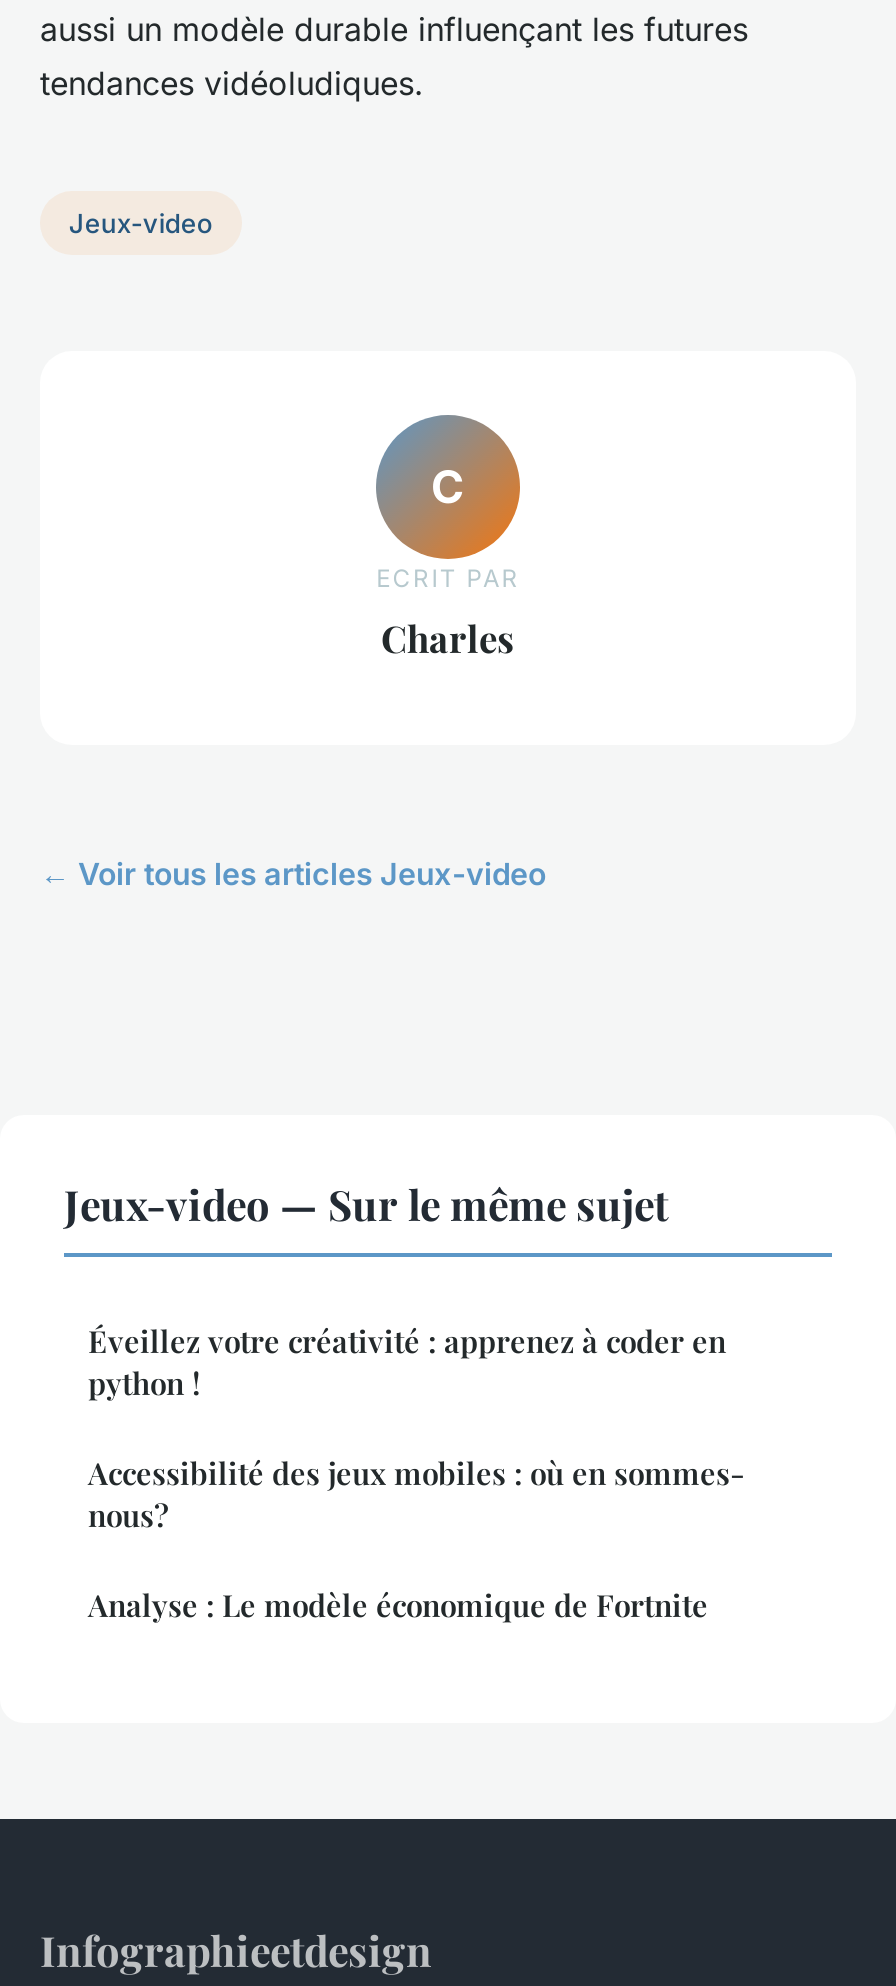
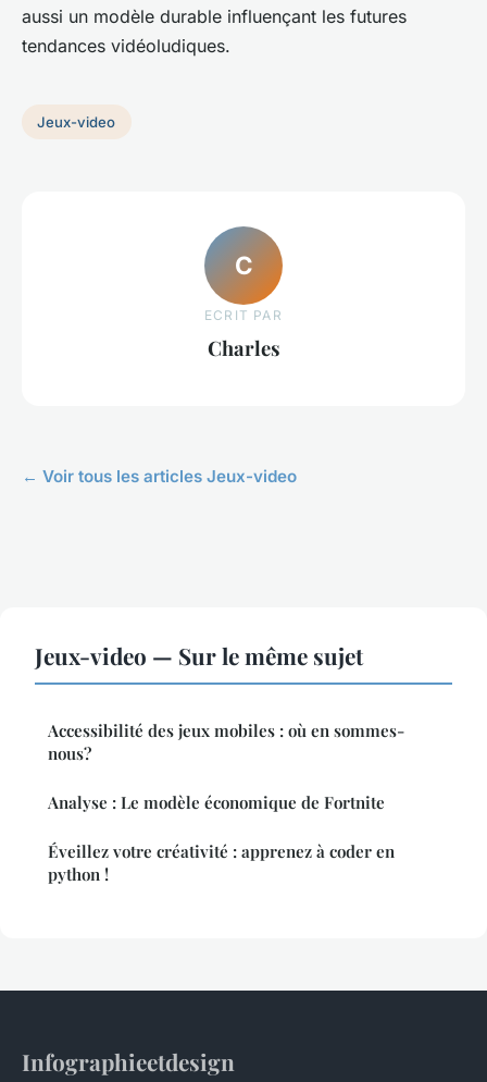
moved [88,1321,726,1403] -> [48,840,395,885]: Éveillez votre créativité : apprenez à coder en | python !
moved [88,1453,744,1625] -> [48,720,404,813]: Accessibilité des jeux mobiles : où en sommes- | nous? | Analyse : Le modèle économique de Fortnite

